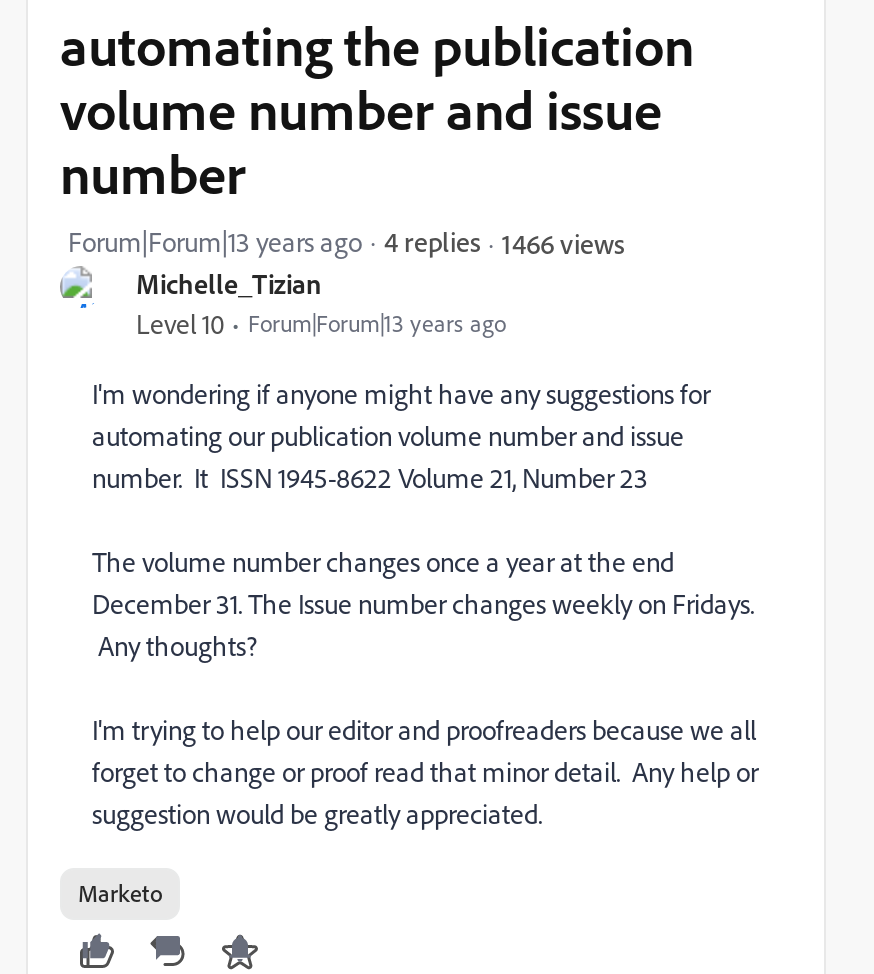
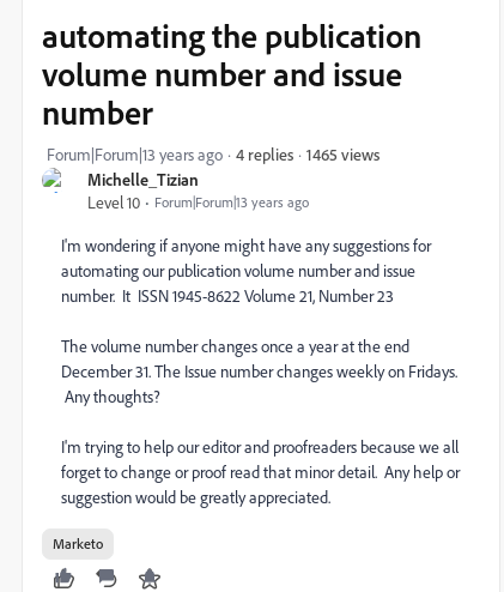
[502,225,624,259] 1466 views -> [306,143,379,164] 1465 views

